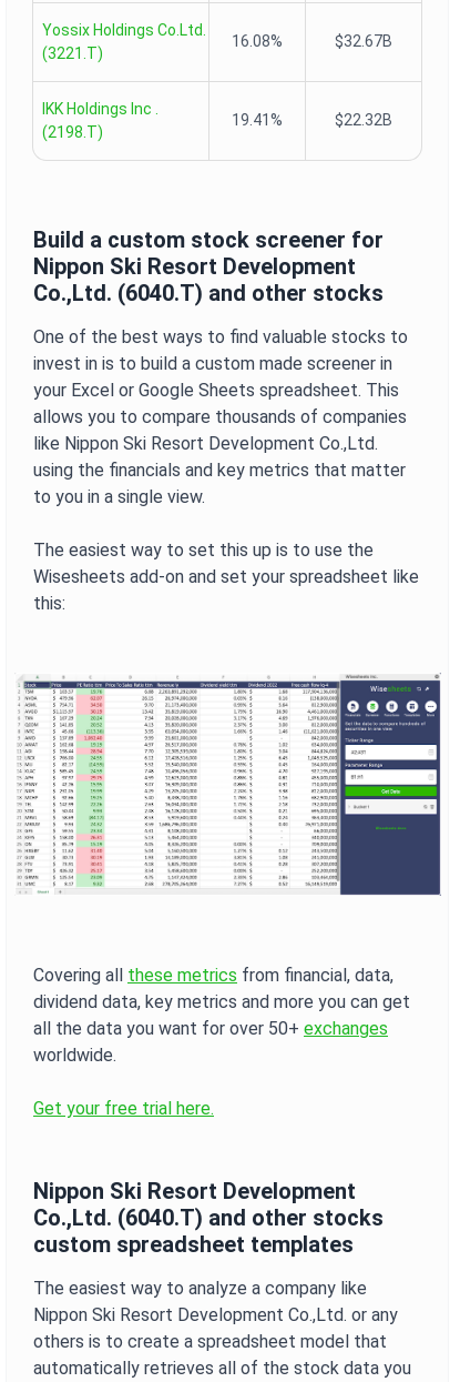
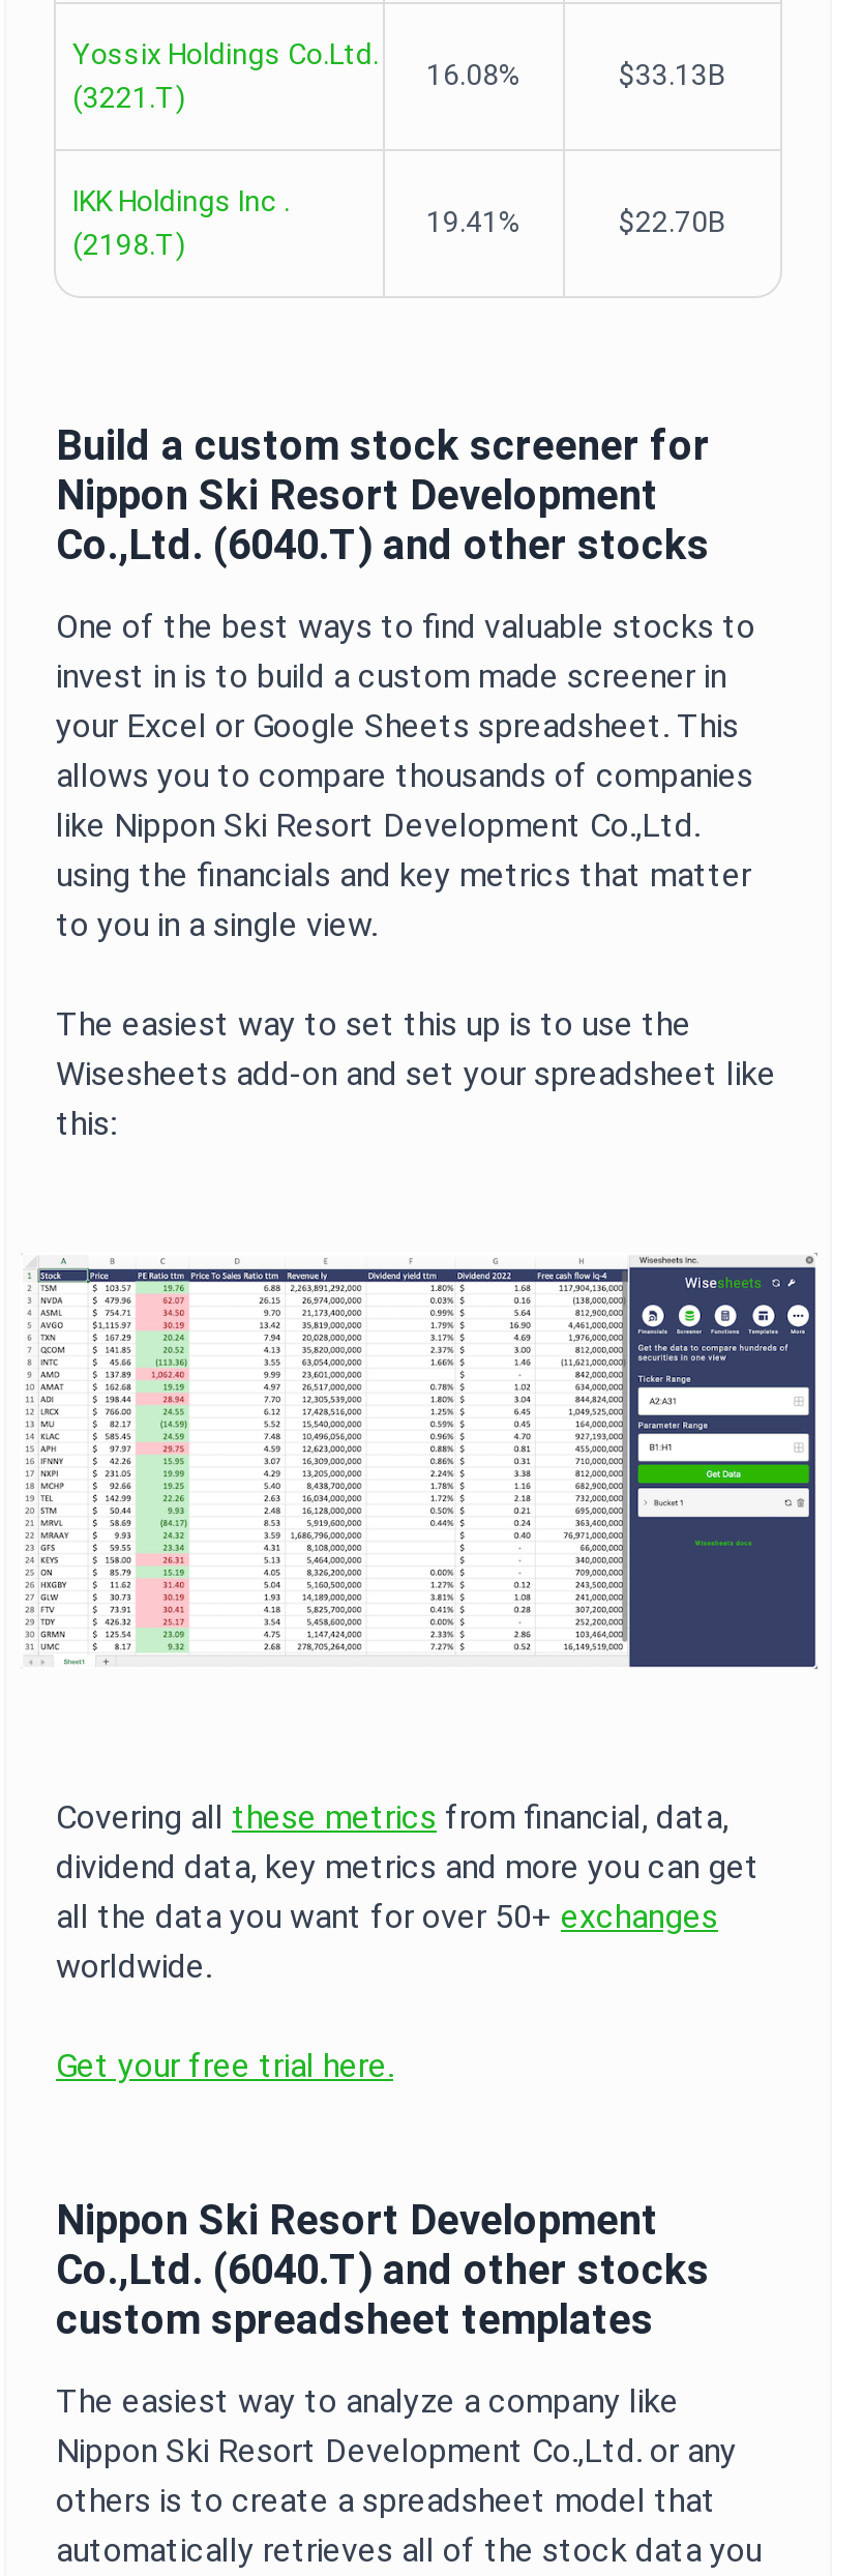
[335,32,392,50] $32.67B -> [619,58,726,91] $33.13B
[335,111,392,129] $22.32B -> [619,205,726,238] $22.70B

